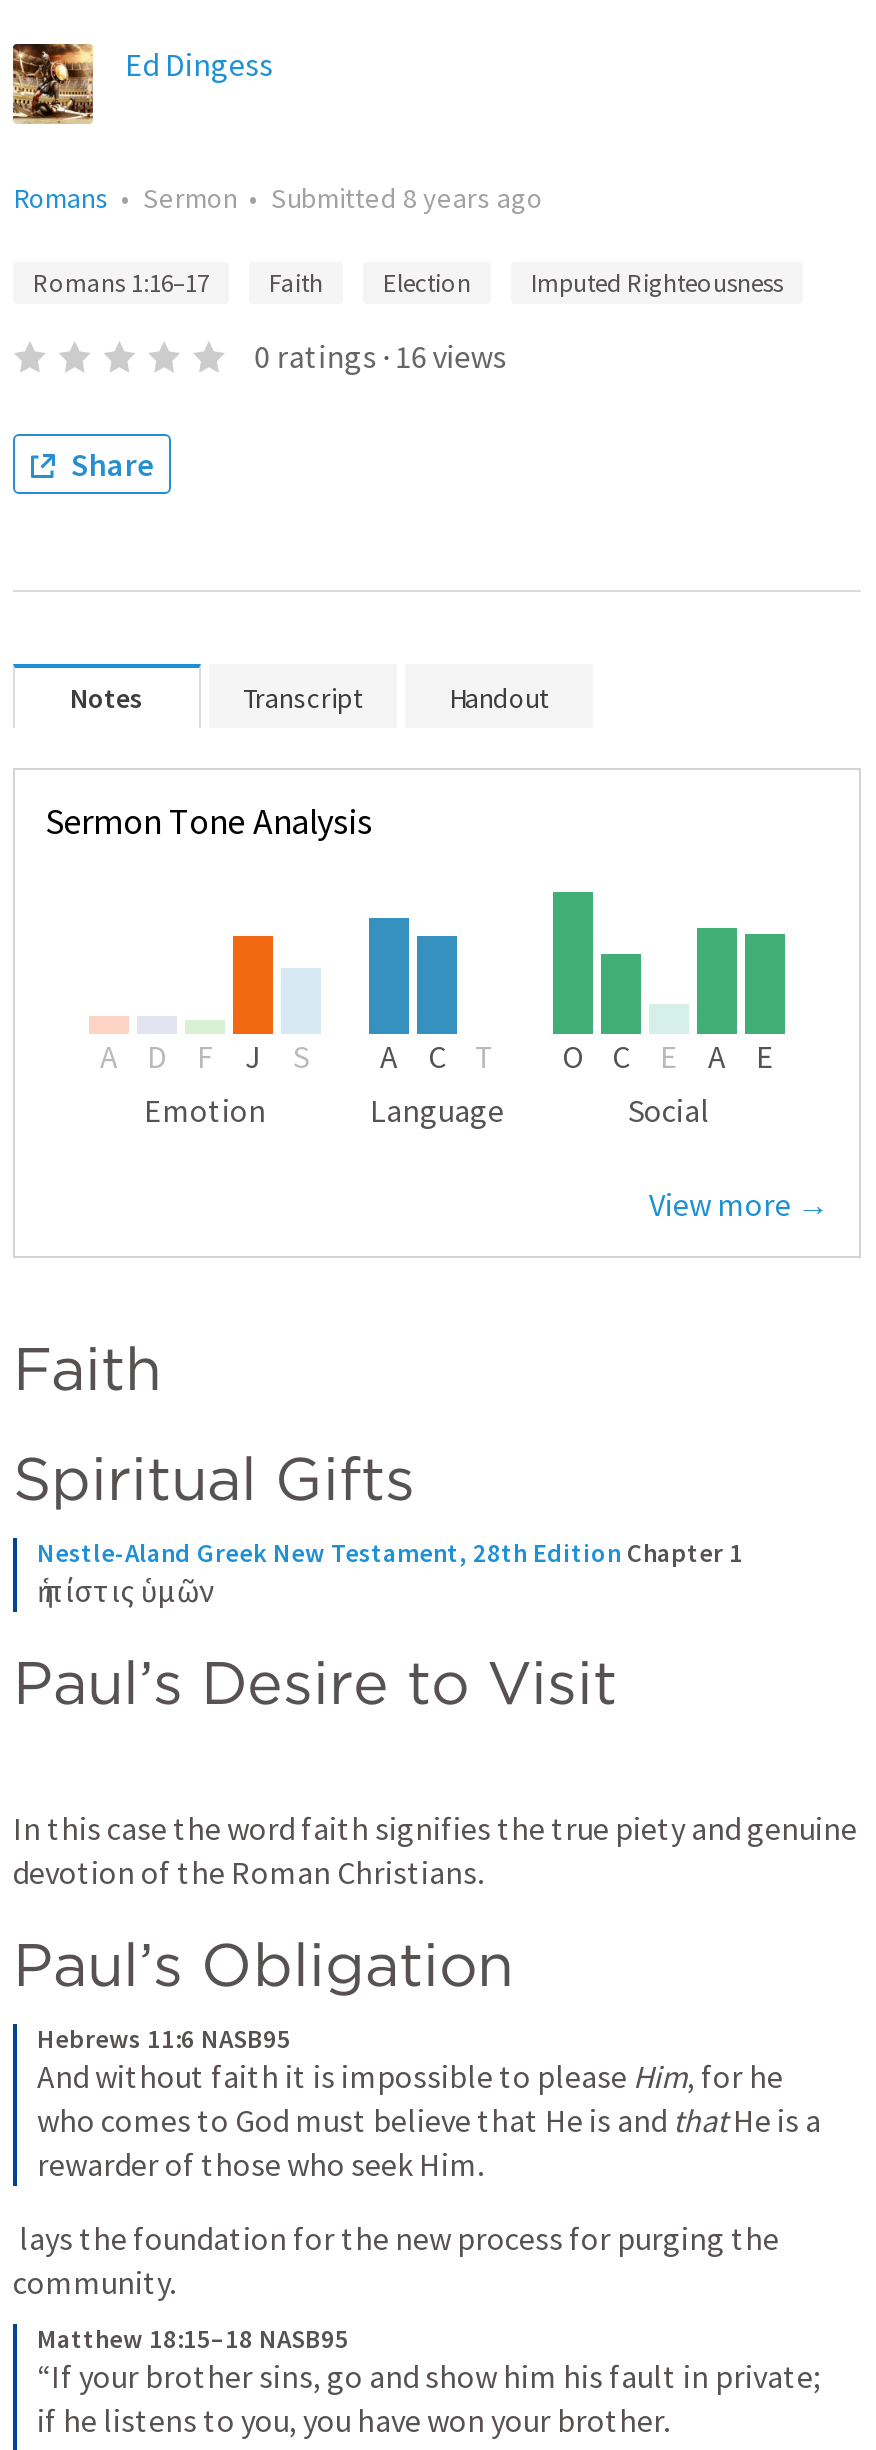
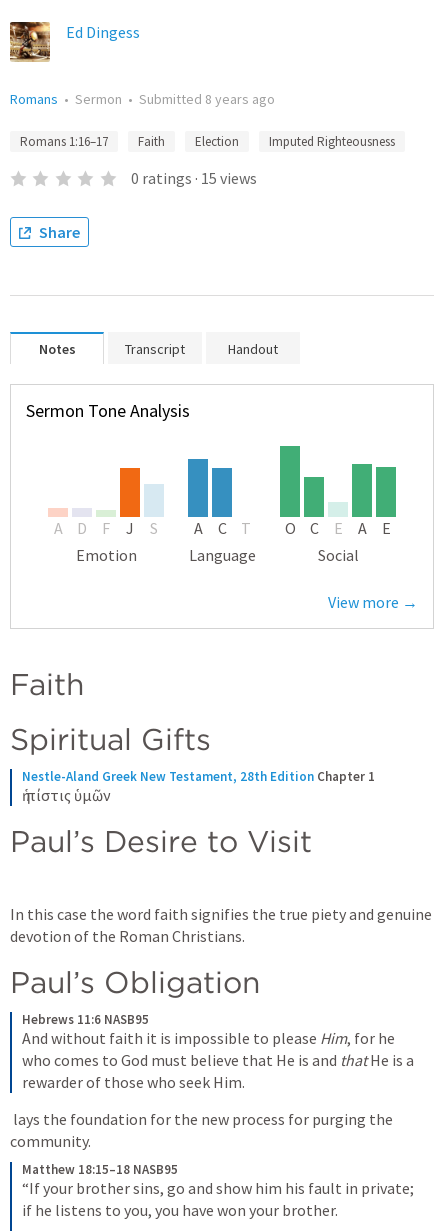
[254,336,506,376] 0 ratings · 16 views -> [131,168,257,188] 0 ratings · 15 views

